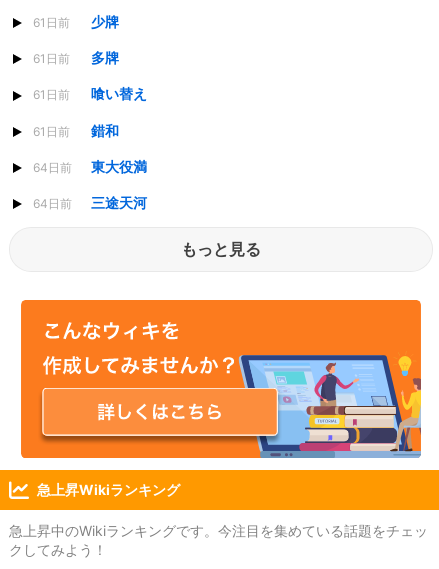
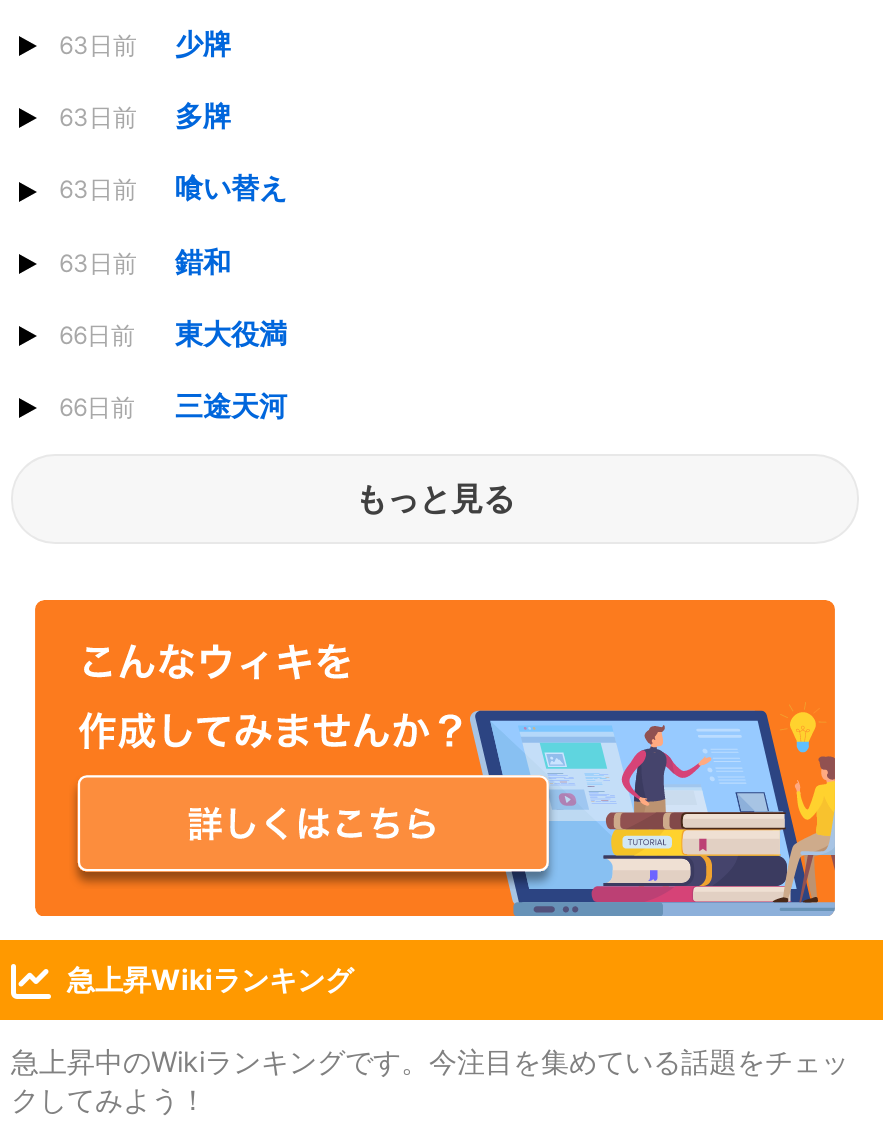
[33,13,119,30] 61日前 少牌 -> [59,26,231,60] 63日前 少牌
[33,49,119,66] 61日前 多牌 -> [59,98,231,132] 63日前 多牌
[33,85,147,102] 61日前 喰い替え -> [59,171,287,205] 63日前 喰い替え
[33,121,119,138] 61日前 錯和 -> [59,243,231,277] 63日前 錯和
[33,158,147,175] 64日前 東大役満 -> [59,315,287,349] 66日前 東大役満
[33,194,147,211] 64日前 三途天河 -> [59,388,287,422] 66日前 三途天河

